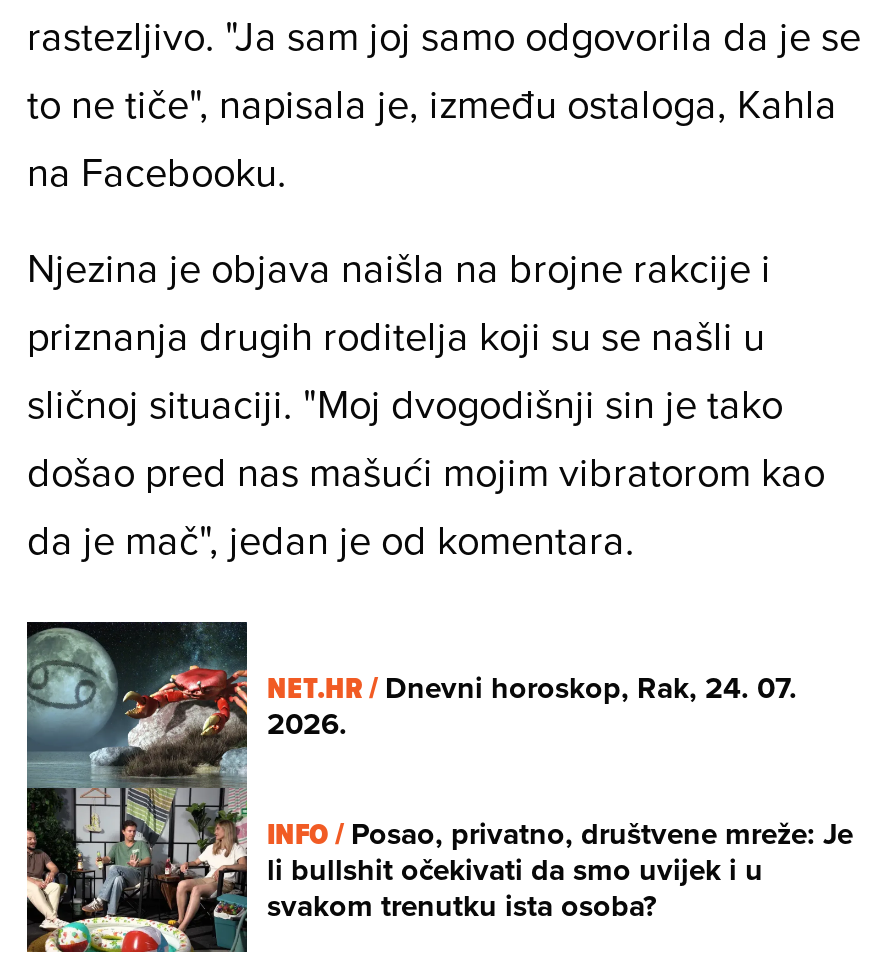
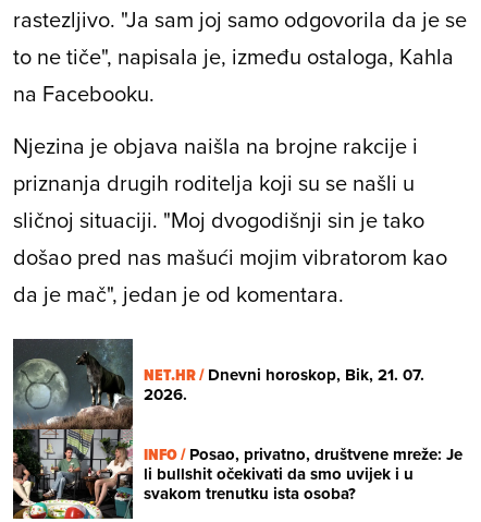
[27,624,797,788] [image] | NET.HR / Dnevni horoskop, Rak, 24. 07. -> [13,339,424,430] [image] | NET.HR / Dnevni horoskop, Bik, 21. 07.

